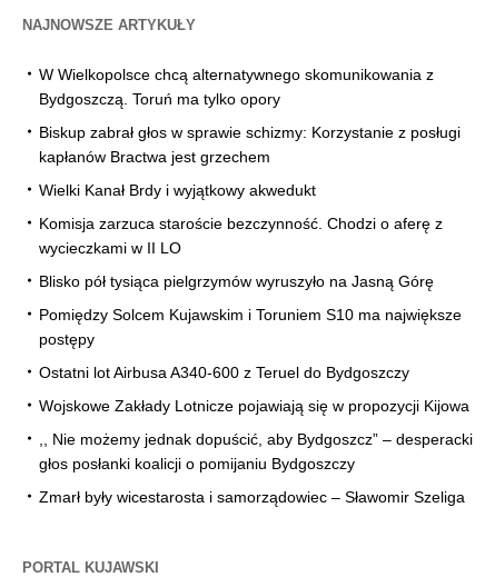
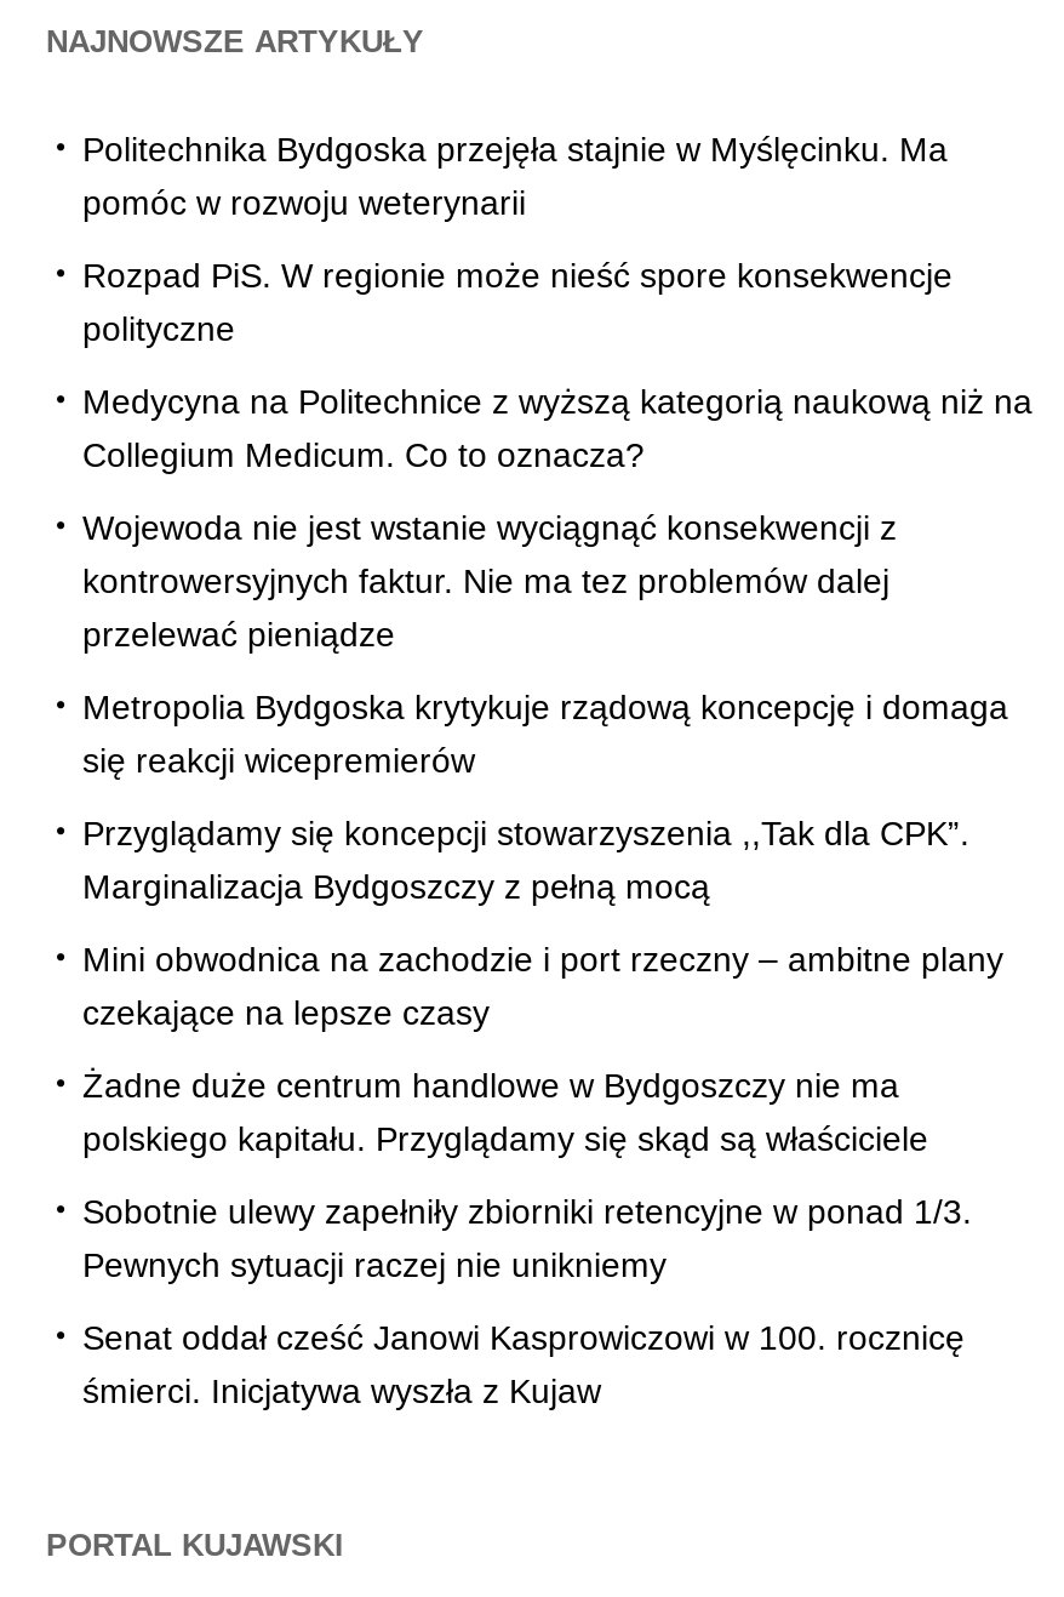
[39,66,434,108] W Wielkopolsce chcą alternatywnego skomunikowania z | Bydgoszczą. Toruń ma tylko opory -> [82,130,948,222] Politechnika Bydgoska przejęła stajnie w Myślęcinku. Ma | pomóc w rozwoju weterynarii
[39,124,461,166] Biskup zabrał głos w sprawie schizmy: Korzystanie z posługi | kapłanów Bractwa jest grzechem -> [82,256,953,348] Rozpad PiS. W regionie może nieść spore konsekwencje | polityczne
[39,181,316,199] Wielki Kanał Brdy i wyjątkowy akwedukt -> [82,382,1032,474] Medycyna na Politechnice z wyższą kategorią naukową niż na | Collegium Medicum. Co to oznacza?
[39,215,443,257] Komisja zarzuca staroście bezczynność. Chodzi o aferę z | wycieczkami w II LO -> [82,508,897,654] Wojewoda nie jest wstanie wyciągnąć konsekwencji z | kontrowersyjnych faktur. Nie ma tez problemów dalej | przelewać pieniądze
[39,272,434,290] Blisko pół tysiąca pielgrzymów wyruszyło na Jasną Górę -> [82,688,1008,780] Metropolia Bydgoska krytykuje rządową koncepcję i domaga | się reakcji wicepremierów
[39,306,462,348] Pomiędzy Solcem Kujawskim i Toruniem S10 ma największe | postępy -> [82,814,969,906] Przyglądamy się koncepcji stowarzyszenia ,,Tak dla CPK”. | Marginalizacja Bydgoszczy z pełną mocą
[39,364,409,381] Ostatni lot Airbusa A340-600 z Teruel do Bydgoszczy -> [82,940,1003,1032] Mini obwodnica na zachodzie i port rzeczny – ambitne plany | czekające na lepsze czasy
[39,397,469,415] Wojskowe Zakłady Lotnicze pojawiają się w propozycji Kijowa -> [82,1066,928,1158] Żadne duże centrum handlowe w Bydgoszczy nie ma | polskiego kapitału. Przyglądamy się skąd są właściciele
[39,430,473,473] ,, Nie możemy jednak dopuścić, aby Bydgoszcz” – desperacki | głos posłanki koalicji o pomijaniu Bydgoszczy -> [82,1192,972,1284] Sobotnie ulewy zapełniły zbiorniki retencyjne w ponad 1/3. | Pewnych sytuacji raczej nie unikniemy
[39,488,465,506] Zmarł były wicestarosta i samorządowiec – Sławomir Szeliga -> [82,1318,965,1411] Senat oddał cześć Janowi Kasprowiczowi w 100. rocznicę | śmierci. Inicjatywa wyszła z Kujaw

